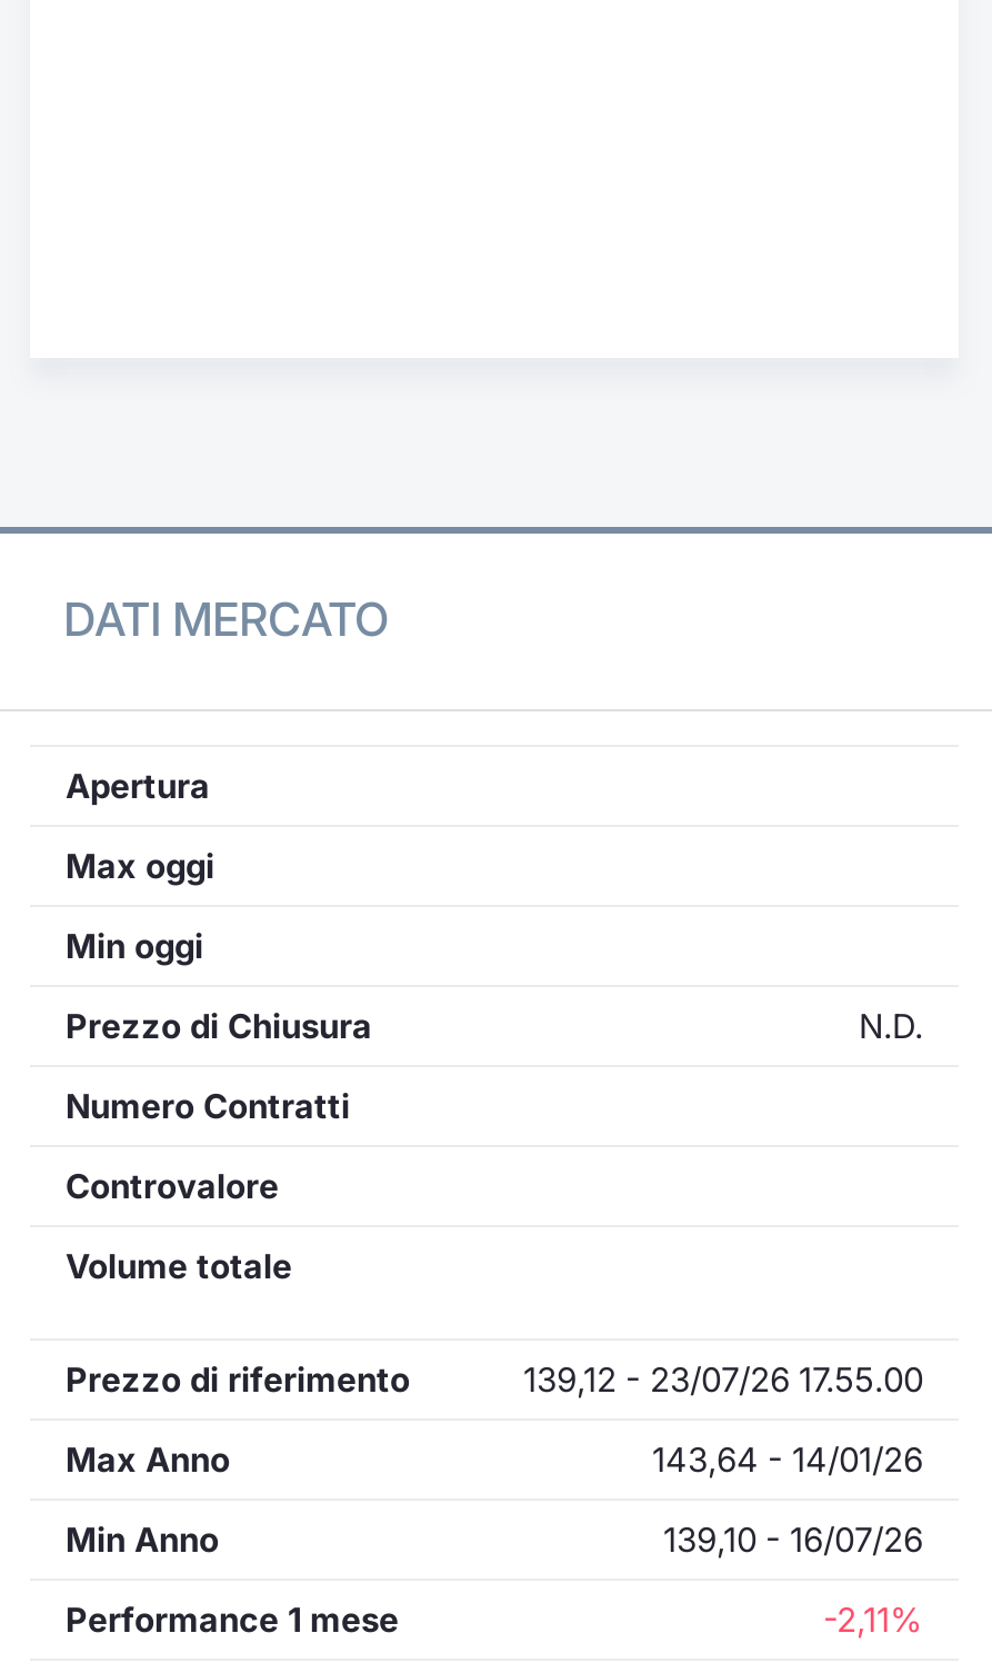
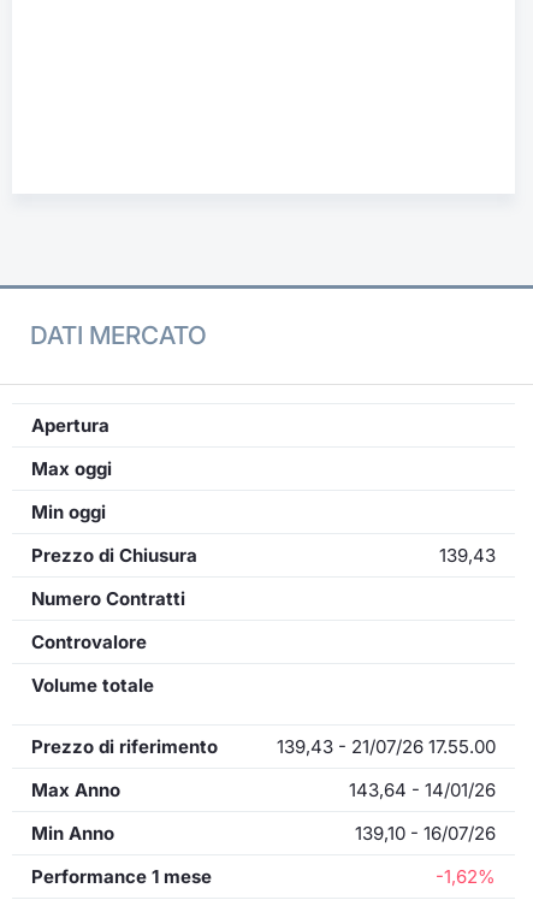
[859,1004,923,1046] N.D. -> [439,543,496,566] 139,43
[523,1357,923,1400] 139,12 - 23/07/26 17.55.00 -> [277,735,496,757] 139,43 - 21/07/26 17.55.00
[823,1597,923,1640] -2,11% -> [436,865,496,887] -1,62%

